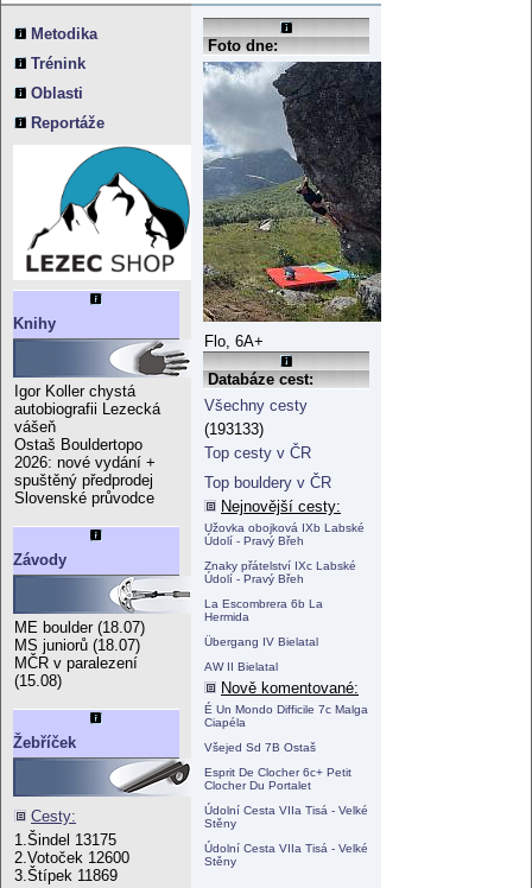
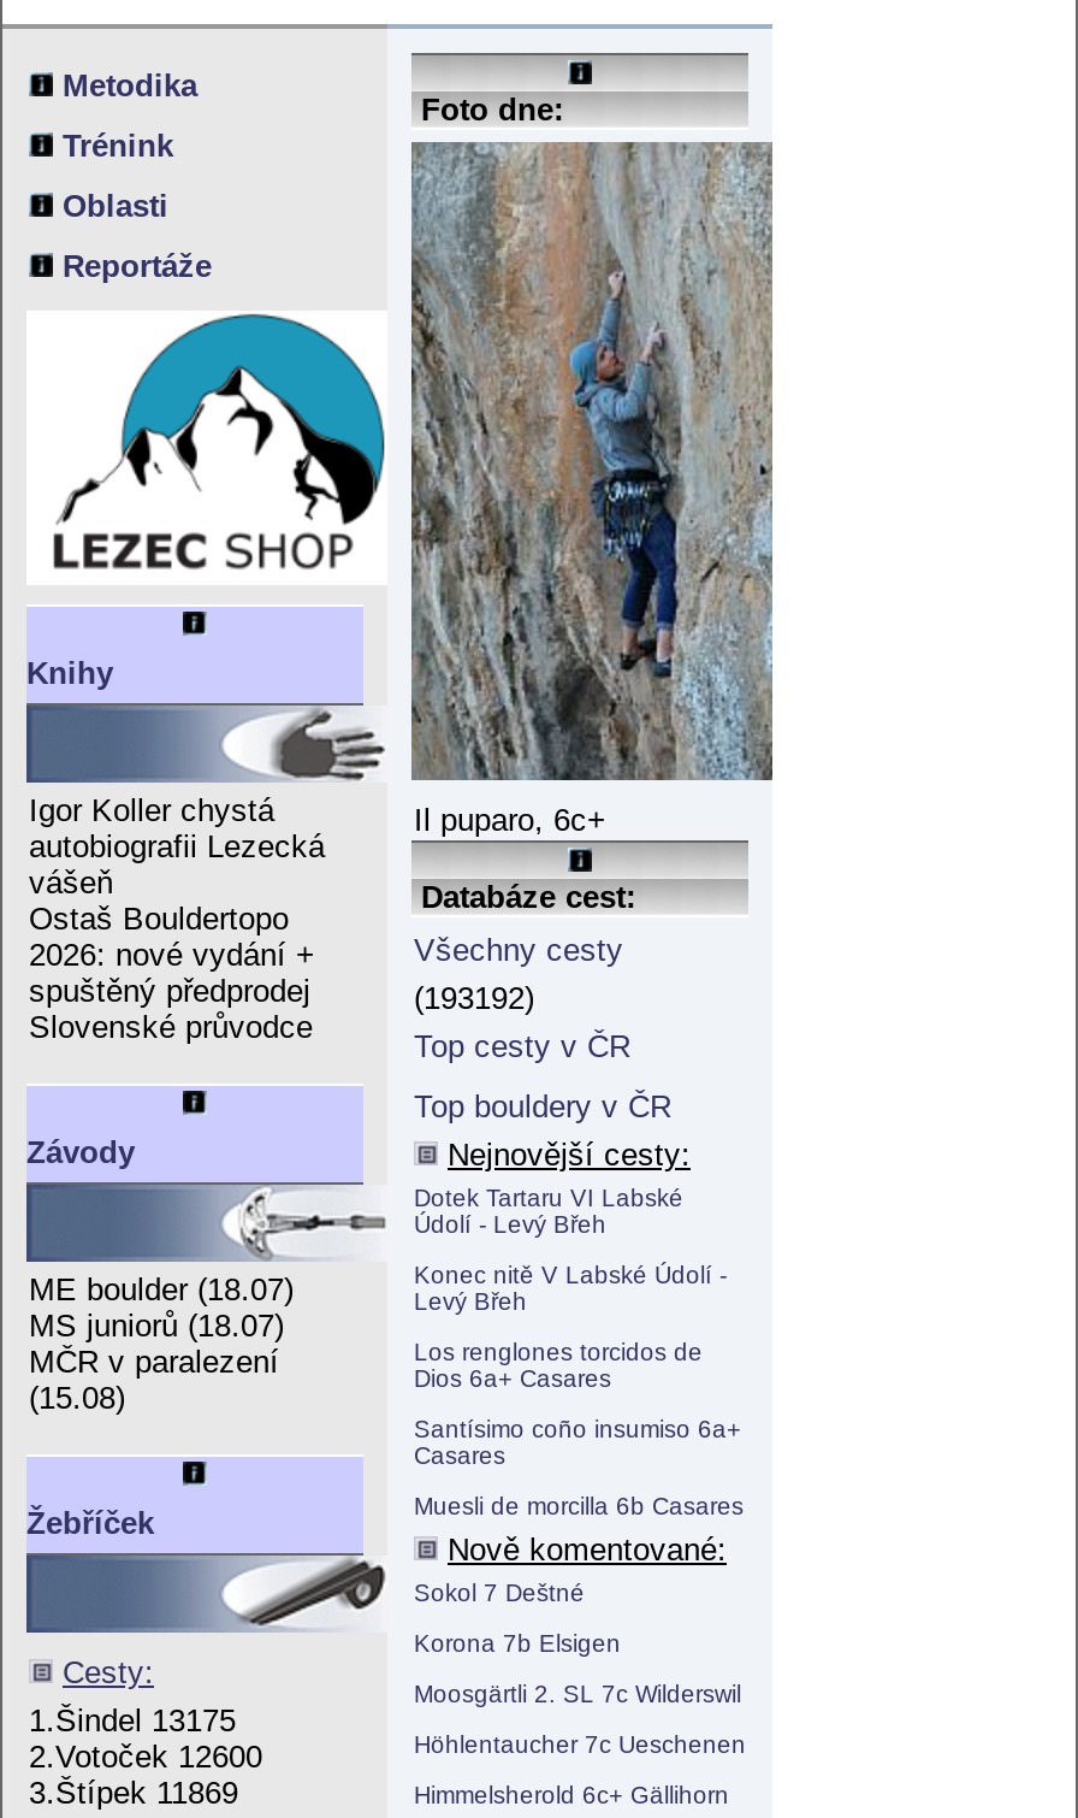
[203,62,382,350] [image] | Flo, 6A+ -> [409,142,775,838] [image] | Il puparo, 6c+
moved [204,370,313,414] -> [414,879,635,968]: Databáze cest: | Všechny cesty
[204,420,264,438] (193133) -> [414,980,534,1016] (193192)
moved [204,444,341,515] -> [414,1028,691,1172]: Top cesty v ČR | Top bouldery v ČR | Nejnovější cesty:
[204,521,365,547] Užovka obojková IXb Labské | Údolí - Pravý Břeh -> [414,1184,683,1237] Dotek Tartaru VI Labské | Údolí - Levý Břeh
[204,559,356,585] Znaky přátelství IXc Labské | Údolí - Pravý Břeh -> [414,1262,727,1314] Konec nitě V Labské Údolí - | Levý Břeh
[204,597,323,623] La Escombrera 6b La | Hermida -> [414,1339,703,1392] Los renglones torcidos de | Dios 6a+ Casares
[204,635,318,648] Übergang IV Bielatal -> [414,1416,741,1469] Santísimo coño insumiso 6a+ | Casares
[204,660,278,673] AW II Bielatal -> [414,1493,744,1519] Muesli de morcilla 6b Casares
moved [221,679,359,697] -> [448,1531,727,1567]: Nově komentované:
[204,703,368,729] É Un Mondo Difficile 7c Malga | Ciapéla -> [414,1579,585,1606] Sokol 7 Deštné
[204,741,316,754] Všejed Sd 7B Ostaš -> [414,1630,621,1656] Korona 7b Elsigen
[204,766,351,792] Esprit De Clocher 6c+ Petit | Clocher Du Portalet -> [414,1681,741,1707] Moosgärtli 2. SL 7c Wilderswil
[204,804,368,830] Údolní Cesta VIIa Tisá - Velké | Stěny -> [414,1731,746,1758] Höhlentaucher 7c Ueschenen
[204,842,368,868] Údolní Cesta VIIa Tisá - Velké | Stěny -> [414,1782,729,1808] Himmelsherold 6c+ Gällihorn

